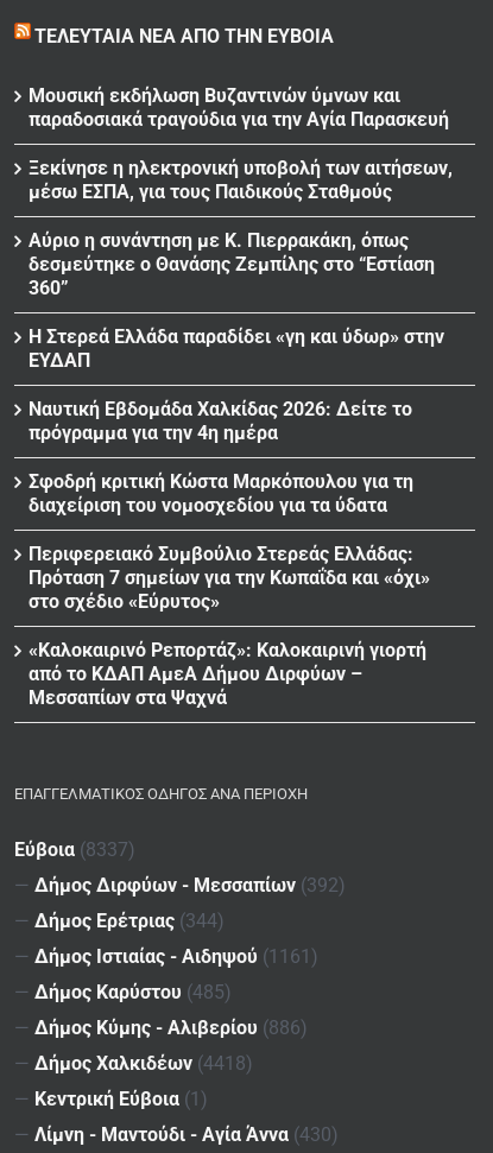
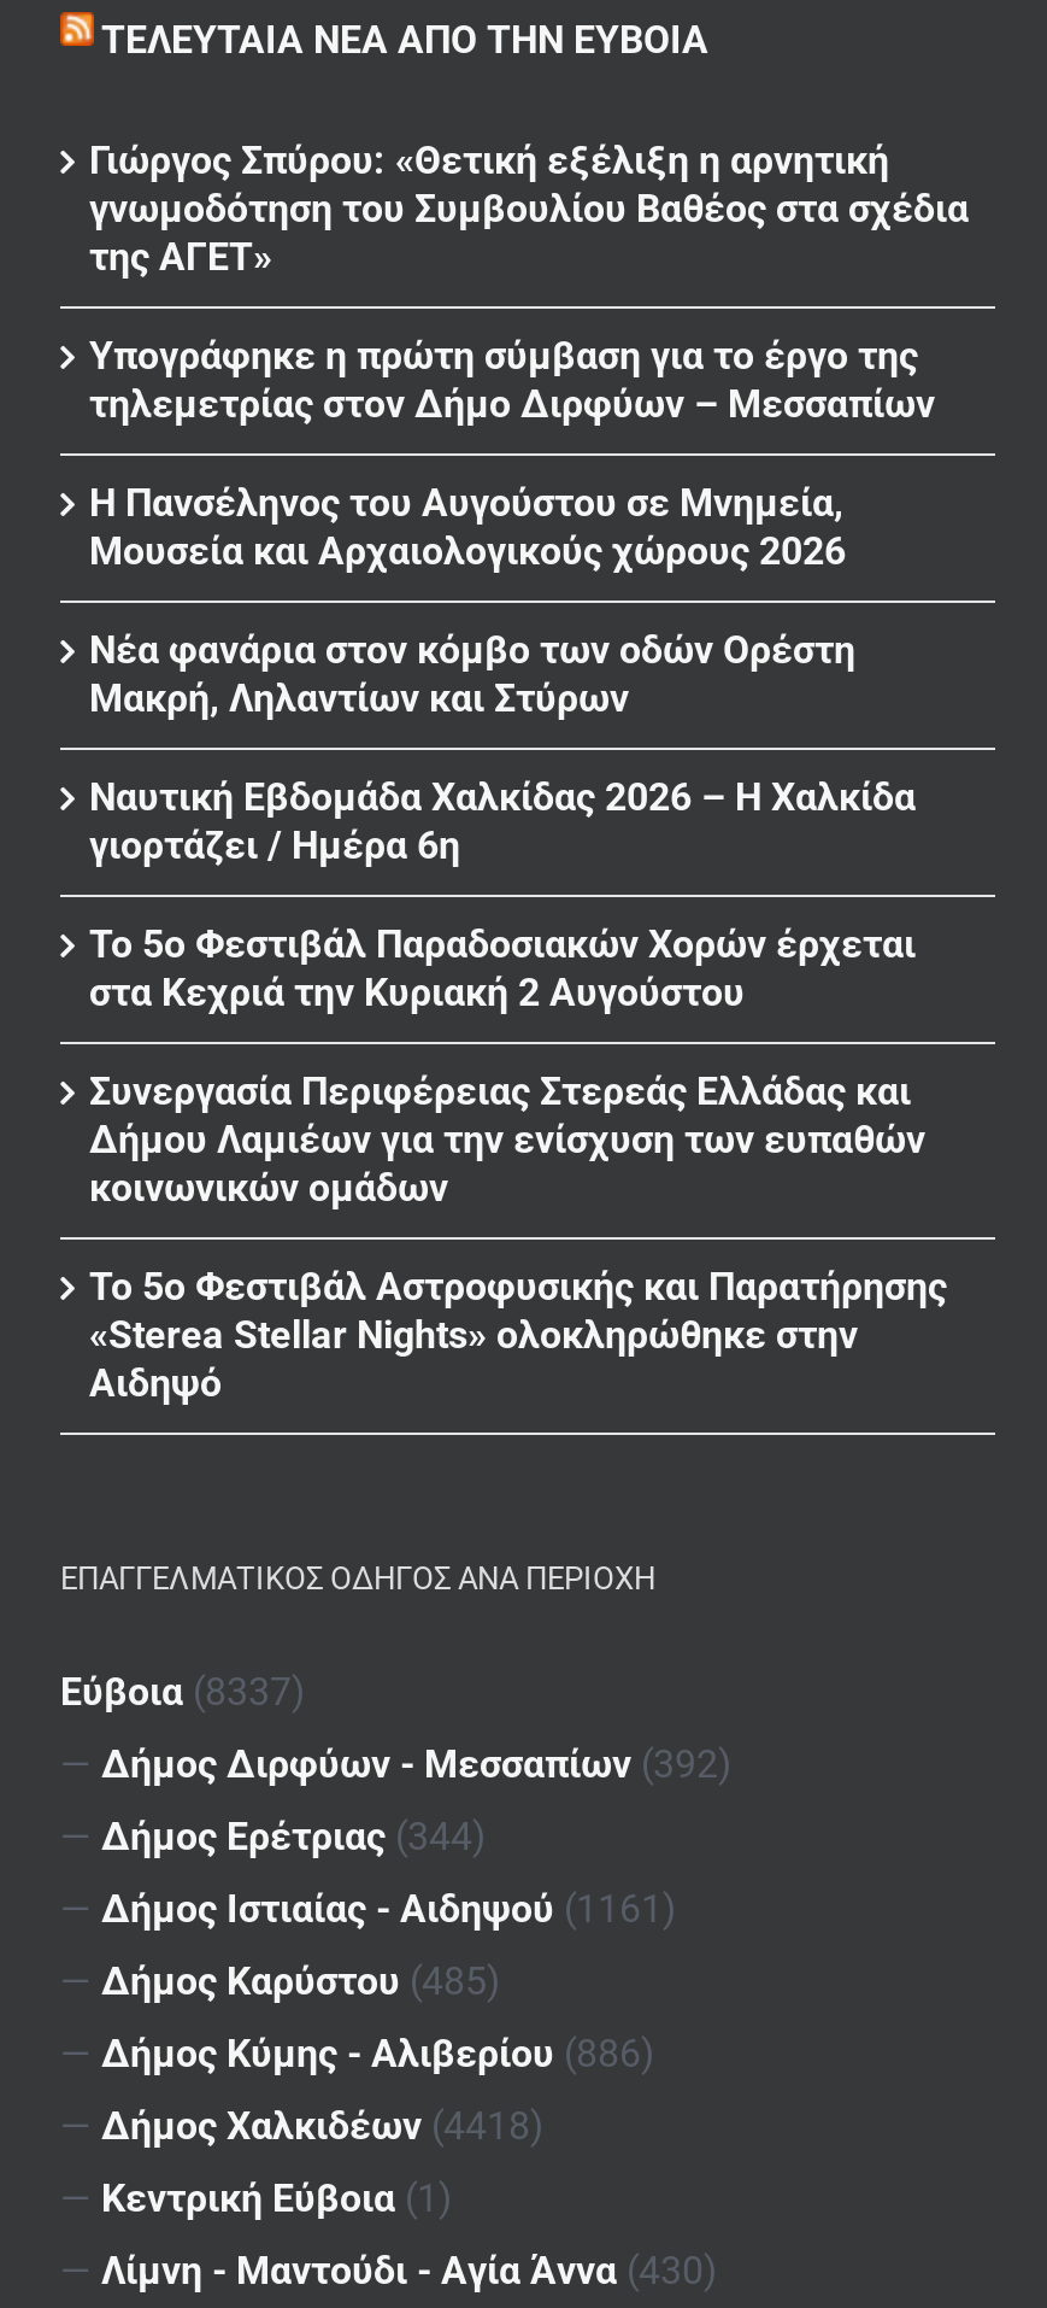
[29,84,449,130] Μουσική εκδήλωση Βυζαντινών ύμνων και | παραδοσιακά τραγούδια για την Αγία Παρασκευή -> [89,137,969,279] Γιώργος Σπύρου: «Θετική εξέλιξη η αρνητική | γνωμοδότηση του Συμβουλίου Βαθέος στα σχέδια | της ΑΓΕΤ»
[29,157,453,203] Ξεκίνησε η ηλεκτρονική υποβολή των αιτήσεων, | μέσω ΕΣΠΑ, για τους Παιδικούς Σταθμούς -> [89,332,935,426] Υπογράφηκε η πρώτη σύμβαση για το έργο της | τηλεμετρίας στον Δήμο Διρφύων – Μεσσαπίων
[29,229,435,299] Αύριο η συνάντηση με Κ. Πιερρακάκη, όπως | δεσμεύτηκε ο Θανάσης Ζεμπίλης στο “Εστίαση | 360” -> [89,479,846,574] Η Πανσέληνος του Αυγούστου σε Μνημεία, | Μουσεία και Αρχαιολογικούς χώρους 2026
[29,325,444,371] Η Στερεά Ελλάδα παραδίδει «γη και ύδωρ» στην | ΕΥΔΑΠ -> [89,627,855,721] Νέα φανάρια στον κόμβο των οδών Ορέστη | Μακρή, Ληλαντίων και Στύρων
[29,398,412,444] Ναυτική Εβδομάδα Χαλκίδας 2026: Δείτε το | πρόγραμμα για την 4η ημέρα -> [89,774,916,868] Ναυτική Εβδομάδα Χαλκίδας 2026 – Η Χαλκίδα | γιορτάζει / Ημέρα 6η
[29,470,413,516] Σφοδρή κριτική Κώστα Μαρκόπουλου για τη | διαχείριση του νομοσχεδίου για τα ύδατα -> [89,921,916,1015] Το 5ο Φεστιβάλ Παραδοσιακών Χορών έρχεται | στα Κεχριά την Κυριακή 2 Αυγούστου
[29,542,430,612] Περιφερειακό Συμβούλιο Στερεάς Ελλάδας: | Πρόταση 7 σημείων για την Κωπαΐδα και «όχι» | στο σχέδιο «Εύρυτος» -> [89,1068,925,1210] Συνεργασία Περιφέρειας Στερεάς Ελλάδας και | Δήμου Λαμιέων για την ενίσχυση των ευπαθών | κοινωνικών ομάδων
[29,639,426,709] «Καλοκαιρινό Ρεπορτάζ»: Καλοκαιρινή γιορτή | από το ΚΔΑΠ ΑμεΑ Δήμου Διρφύων – | Μεσσαπίων στα Ψαχνά -> [89,1263,947,1406] Το 5ο Φεστιβάλ Αστροφυσικής και Παρατήρησης | «Sterea Stellar Nights» ολοκληρώθηκε στην | Αιδηψό

